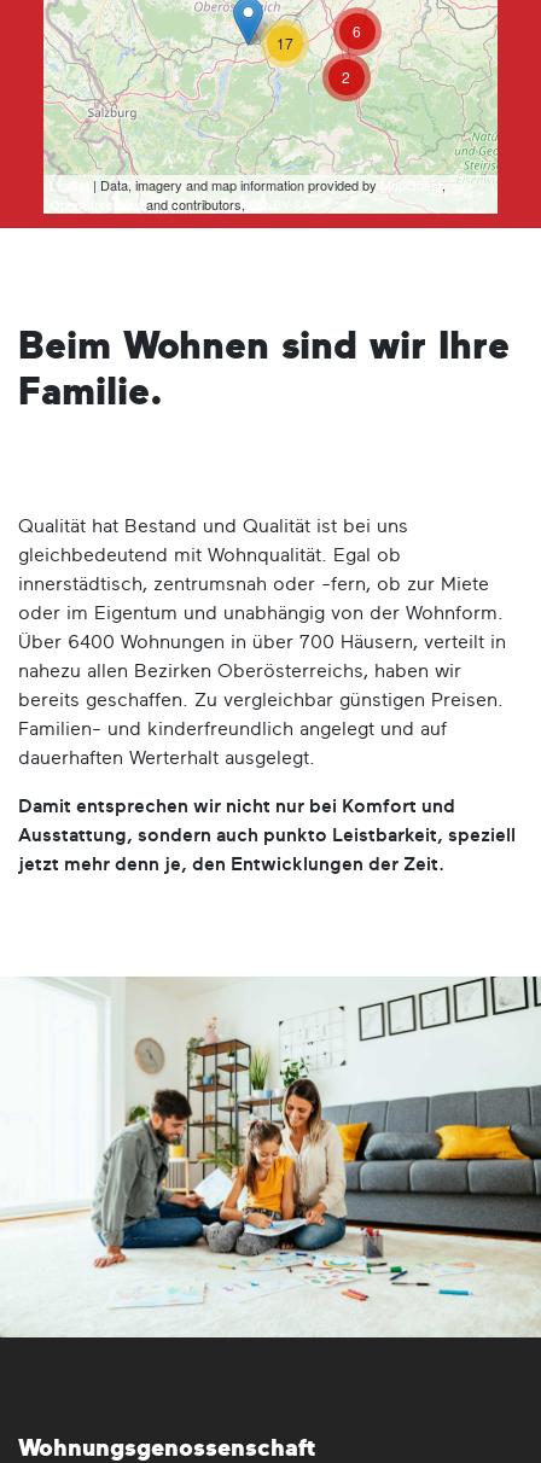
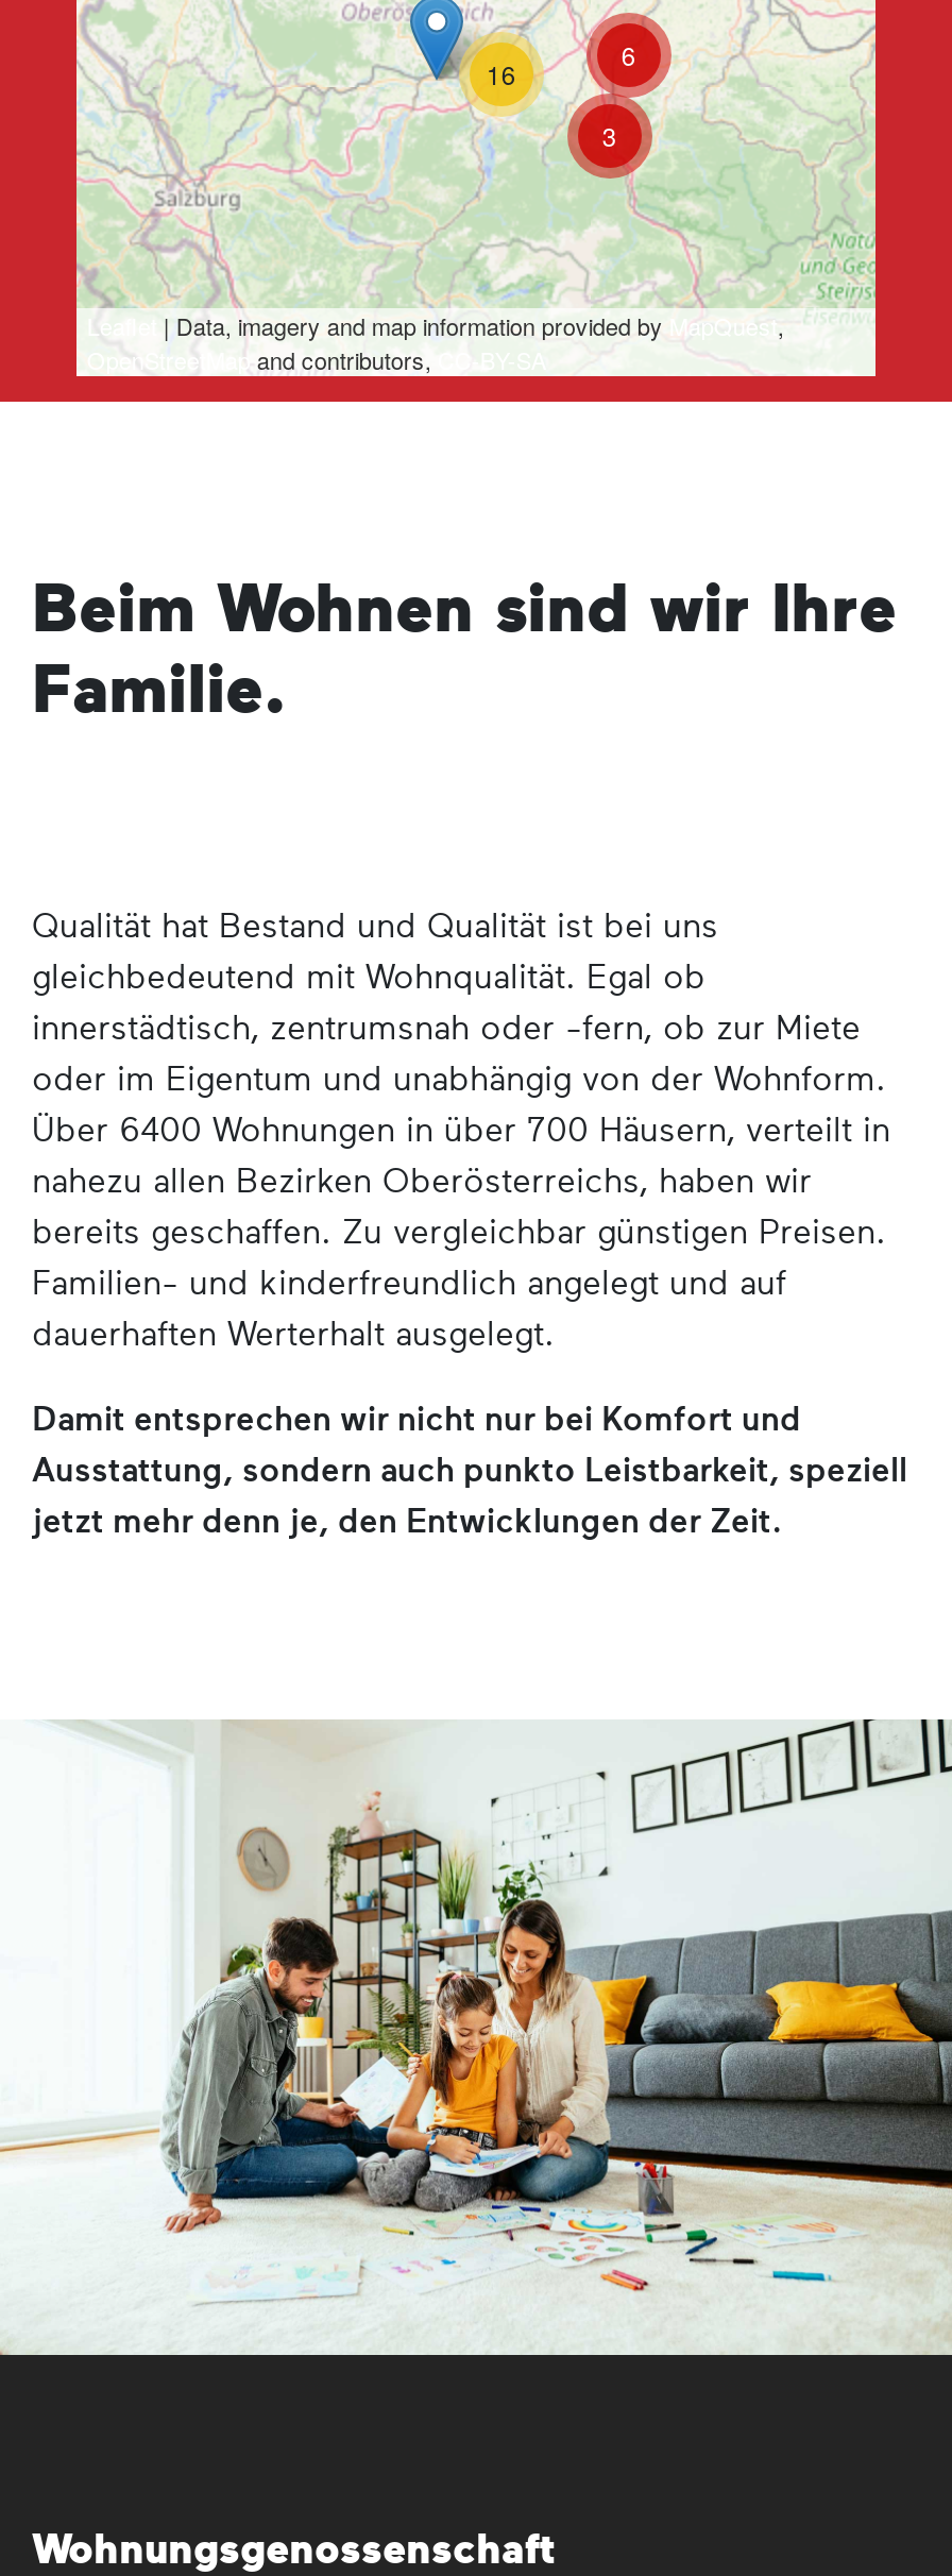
[276,33,293,53] 17 -> [486,55,516,91] 16
[342,66,351,87] 2 -> [602,117,617,153] 3

